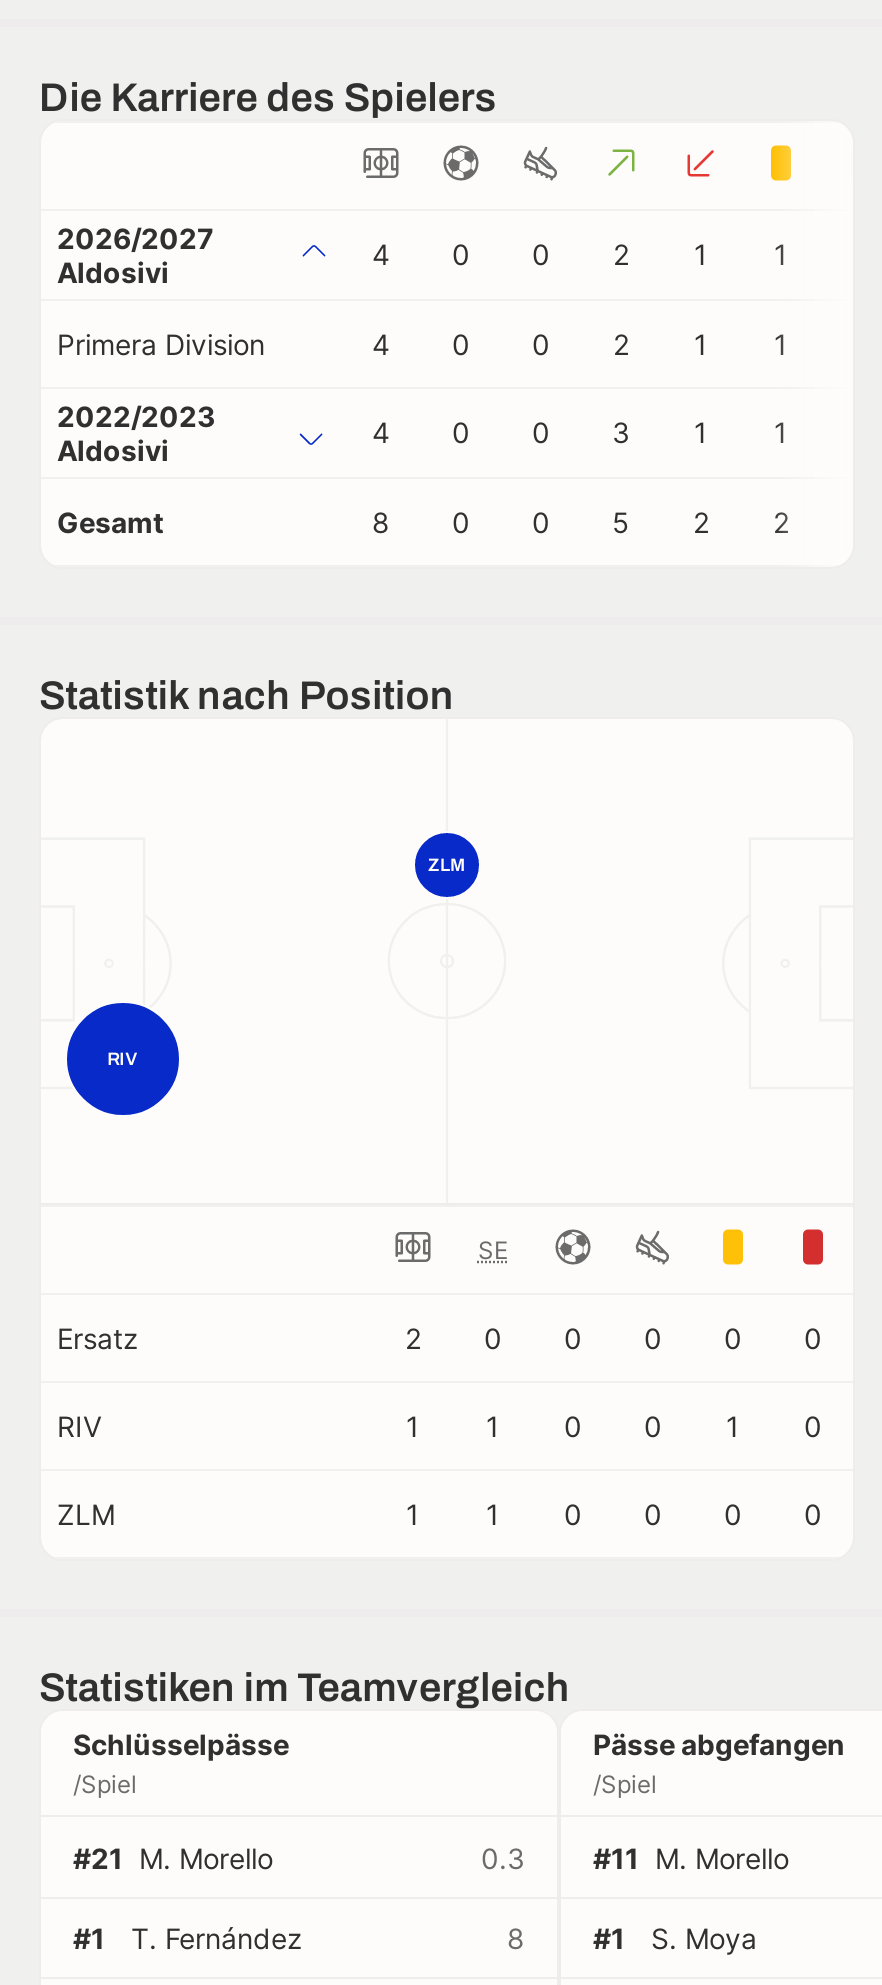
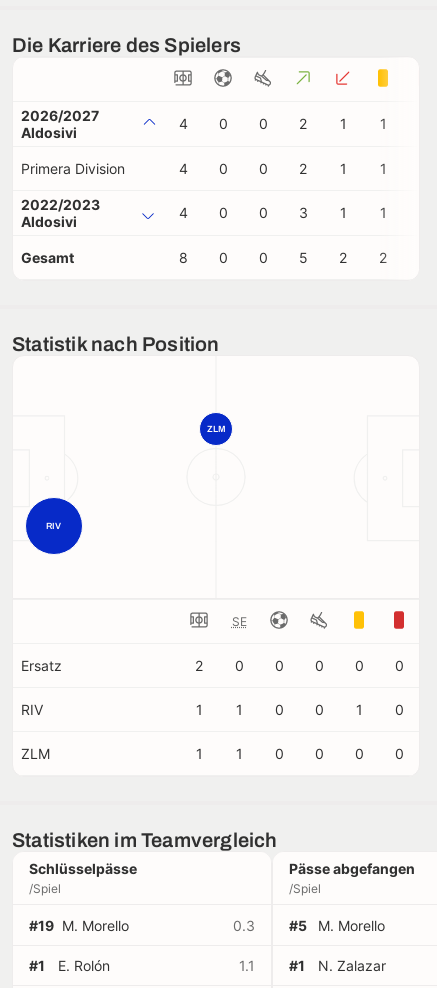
[73,1841,273,1875] #21 M. Morello -> [29,917,129,934] #19 M. Morello
[593,1841,789,1875] #11 M. Morello -> [289,917,385,934] #5 | M. Morello
[131,1922,525,1956] T. Fernández | 8 -> [58,957,255,974] E. Rolón | 1.1
[651,1922,757,1956] S. Moya -> [318,957,386,974] N. Zalazar

